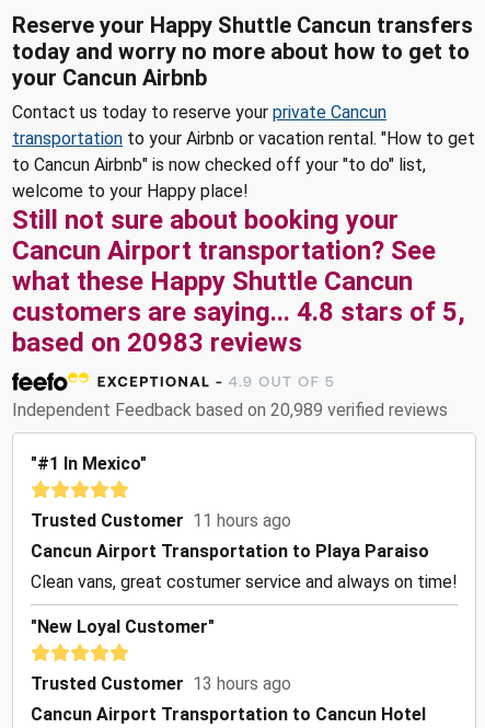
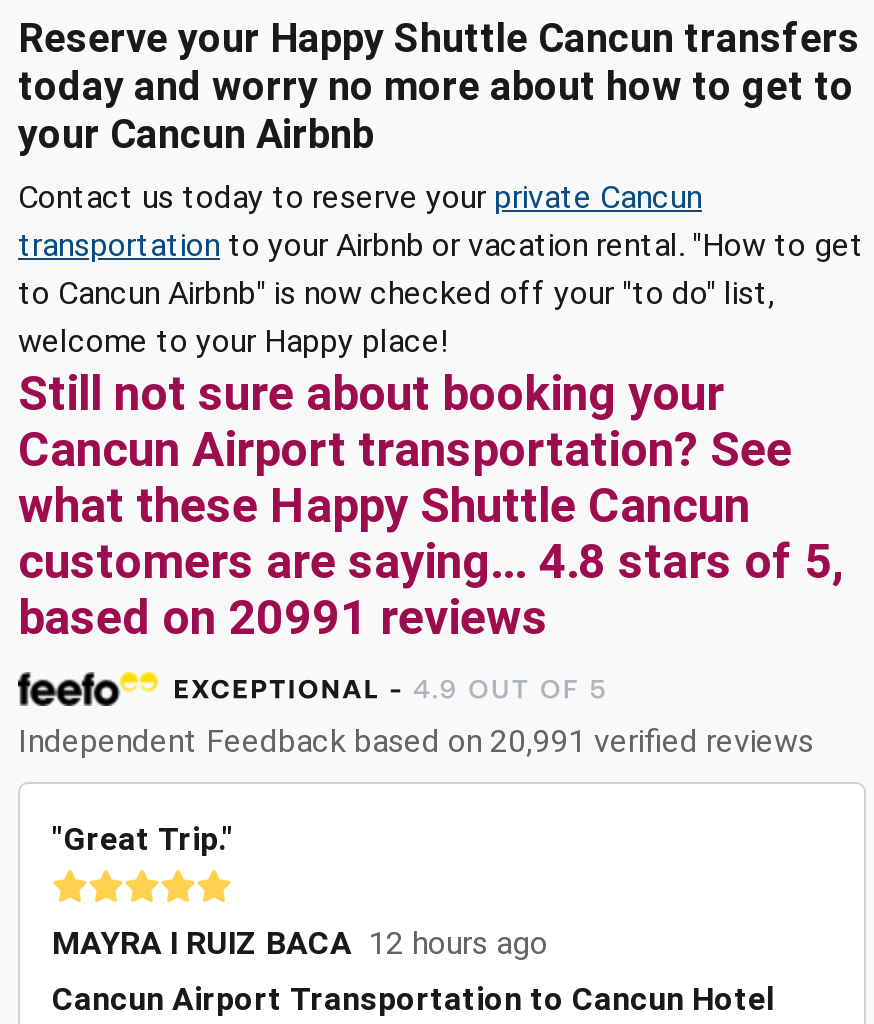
[12,328,458,695] based on 20983 reviews | Independent Feedback based on 20,989 verified reviews | "#1 In Mexico" | Trusted Customer 11 hours ago | Cancun Airport Transportation to Playa Paraiso | Clean vans, great costumer service and always on time! | "New Loyal Customer" | Trusted Customer 13 hours ago -> [18,591,814,963] based on 20991 reviews | Independent Feedback based on 20,991 verified reviews | "Great Trip." | MAYRA I RUIZ BACA 12 hours ago

